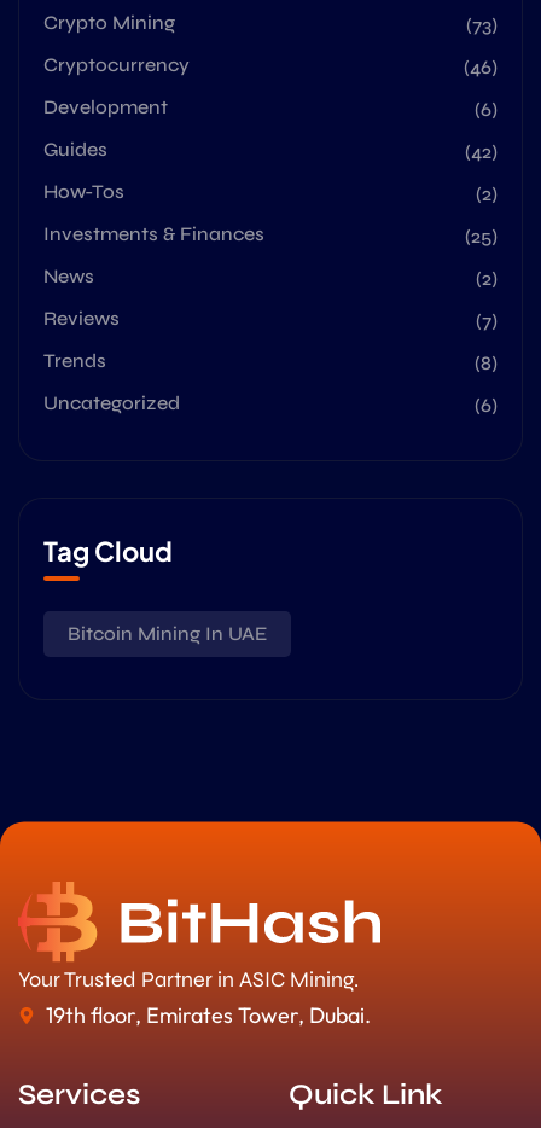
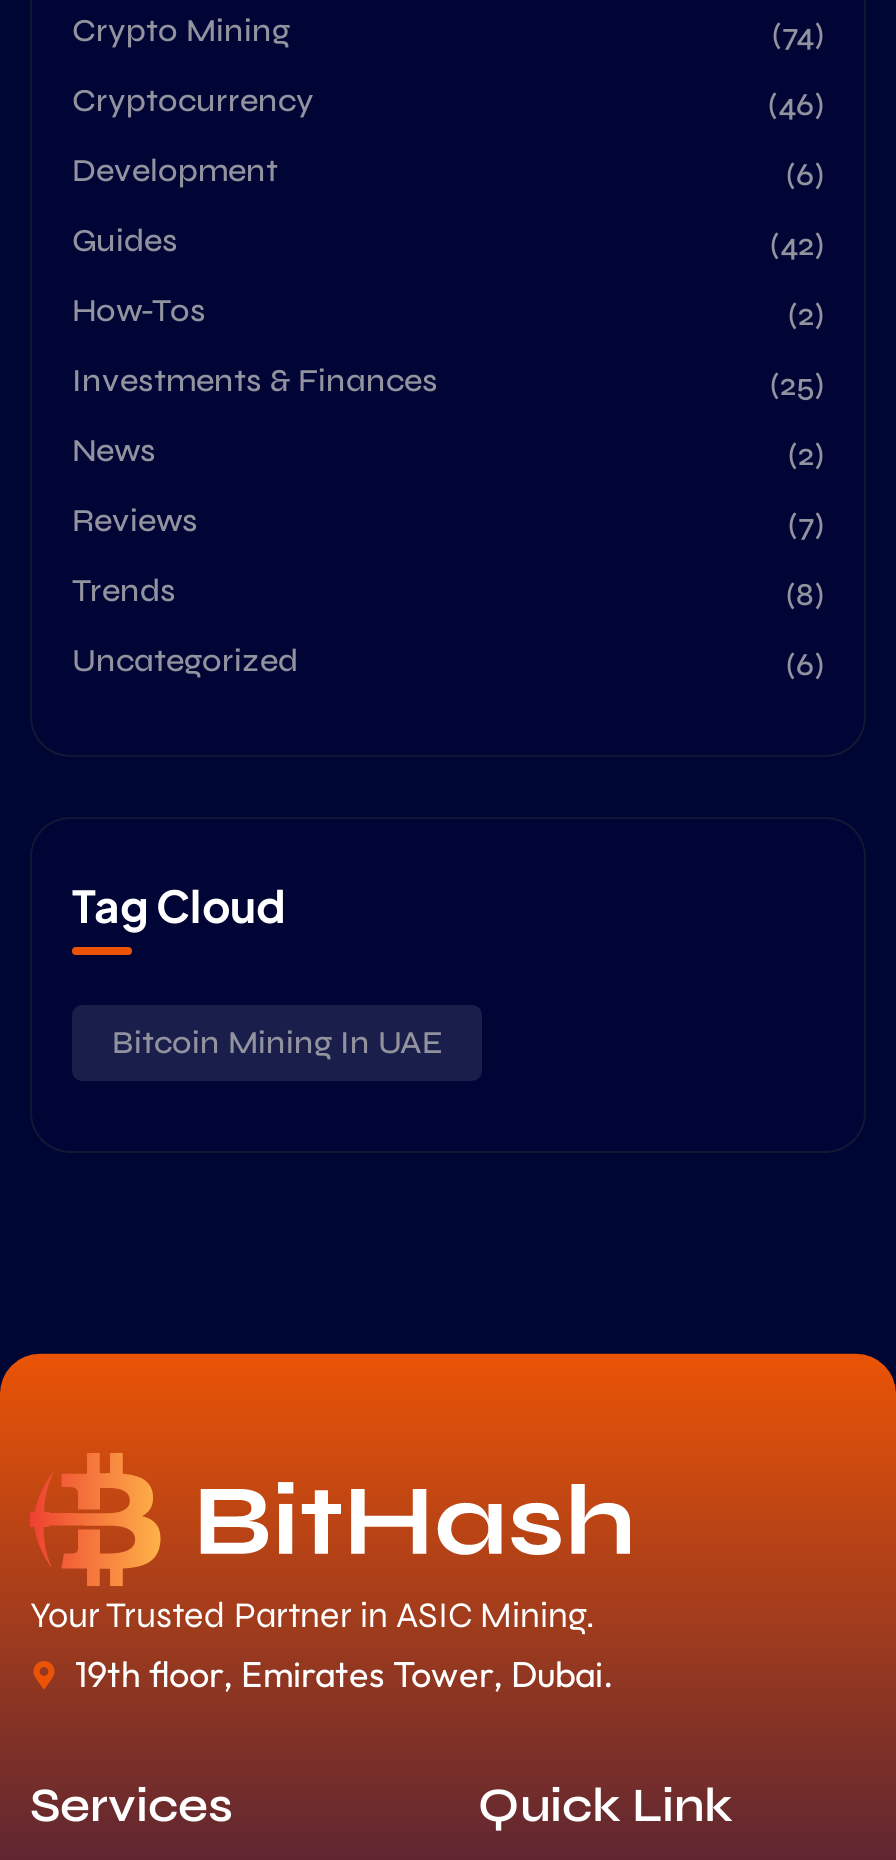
[466,13,498,36] (73) -> [772,15,824,53] (74)

